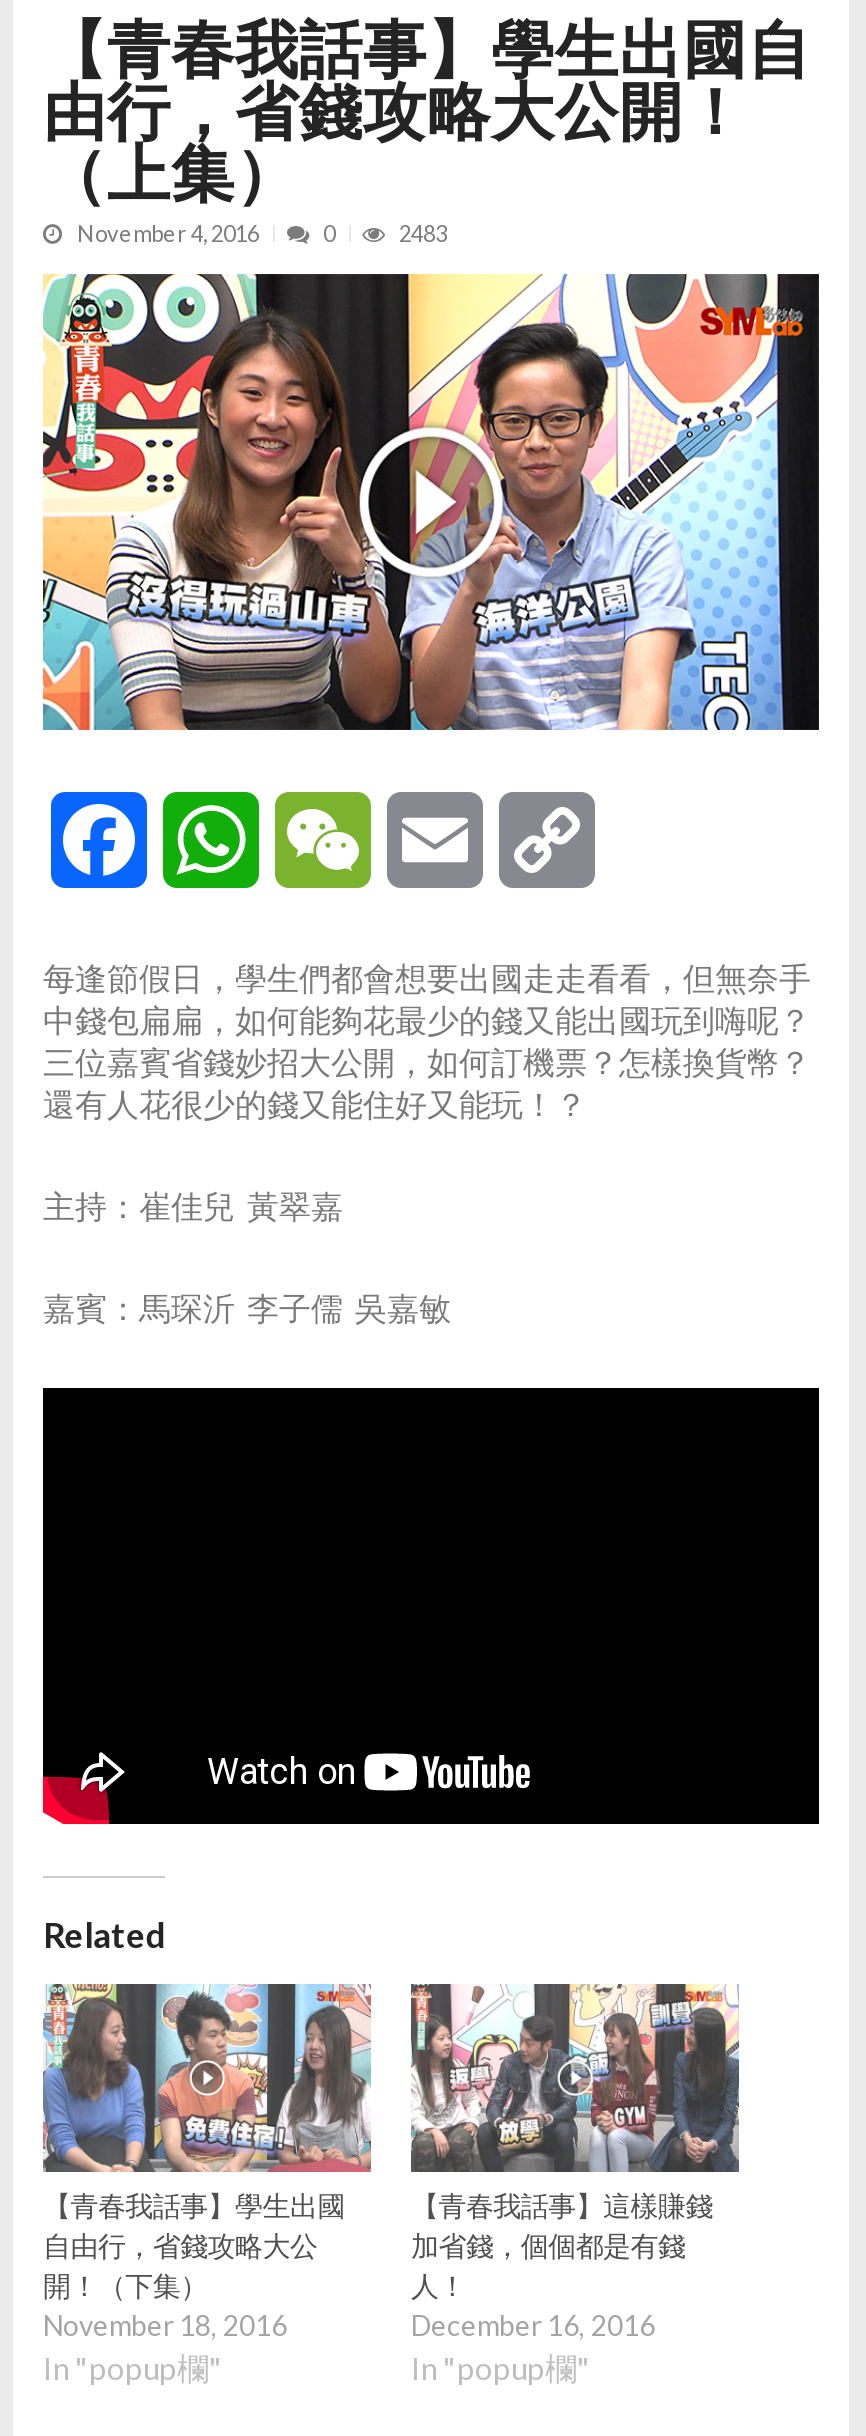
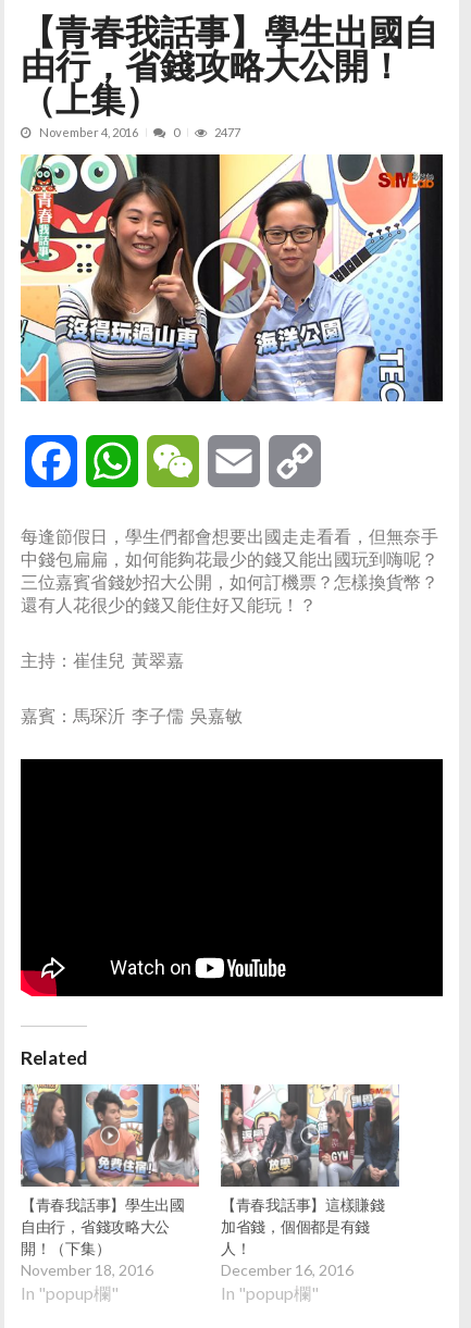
[399,221,447,247] 2483 -> [214,126,240,140] 2477

